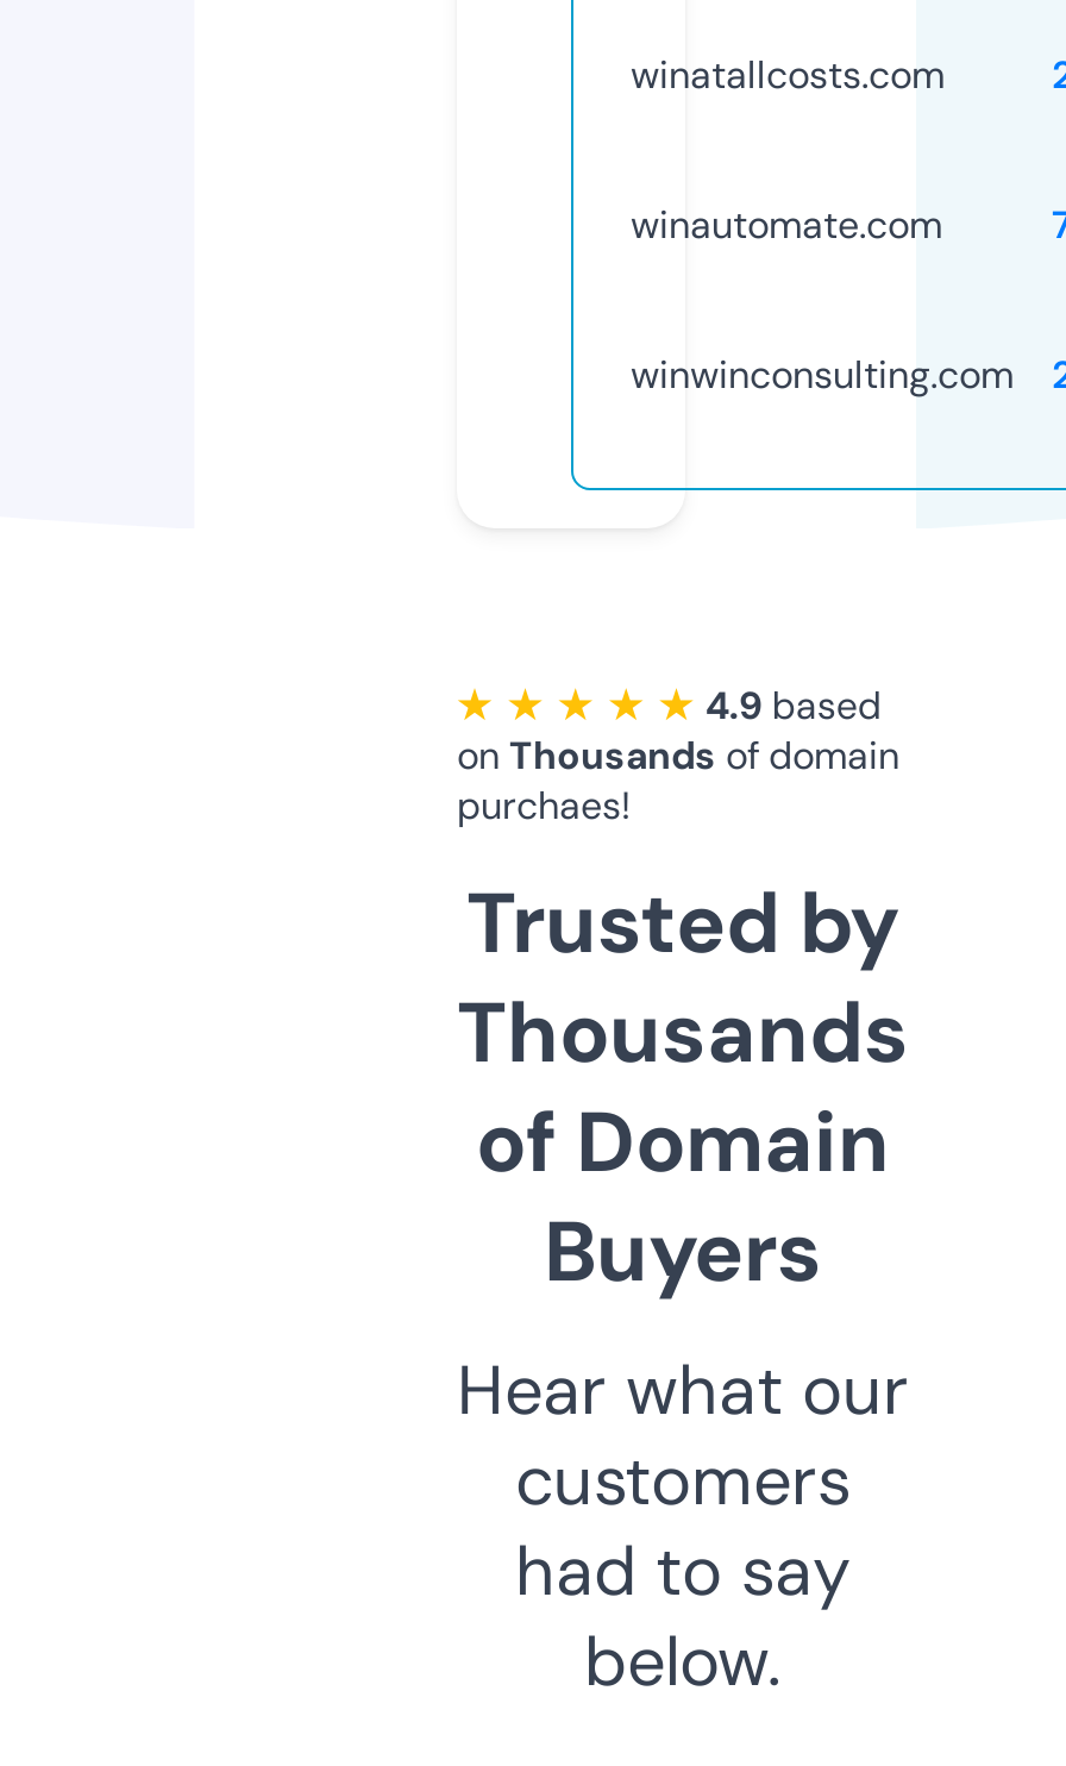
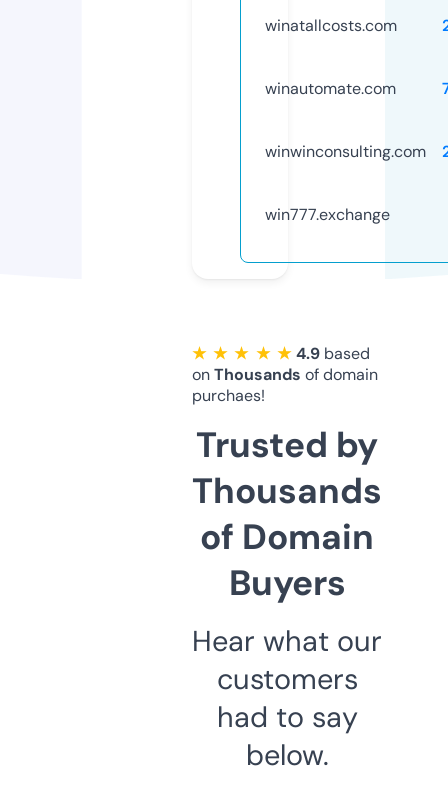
none -> [265,204,390,225] win777.exchange

